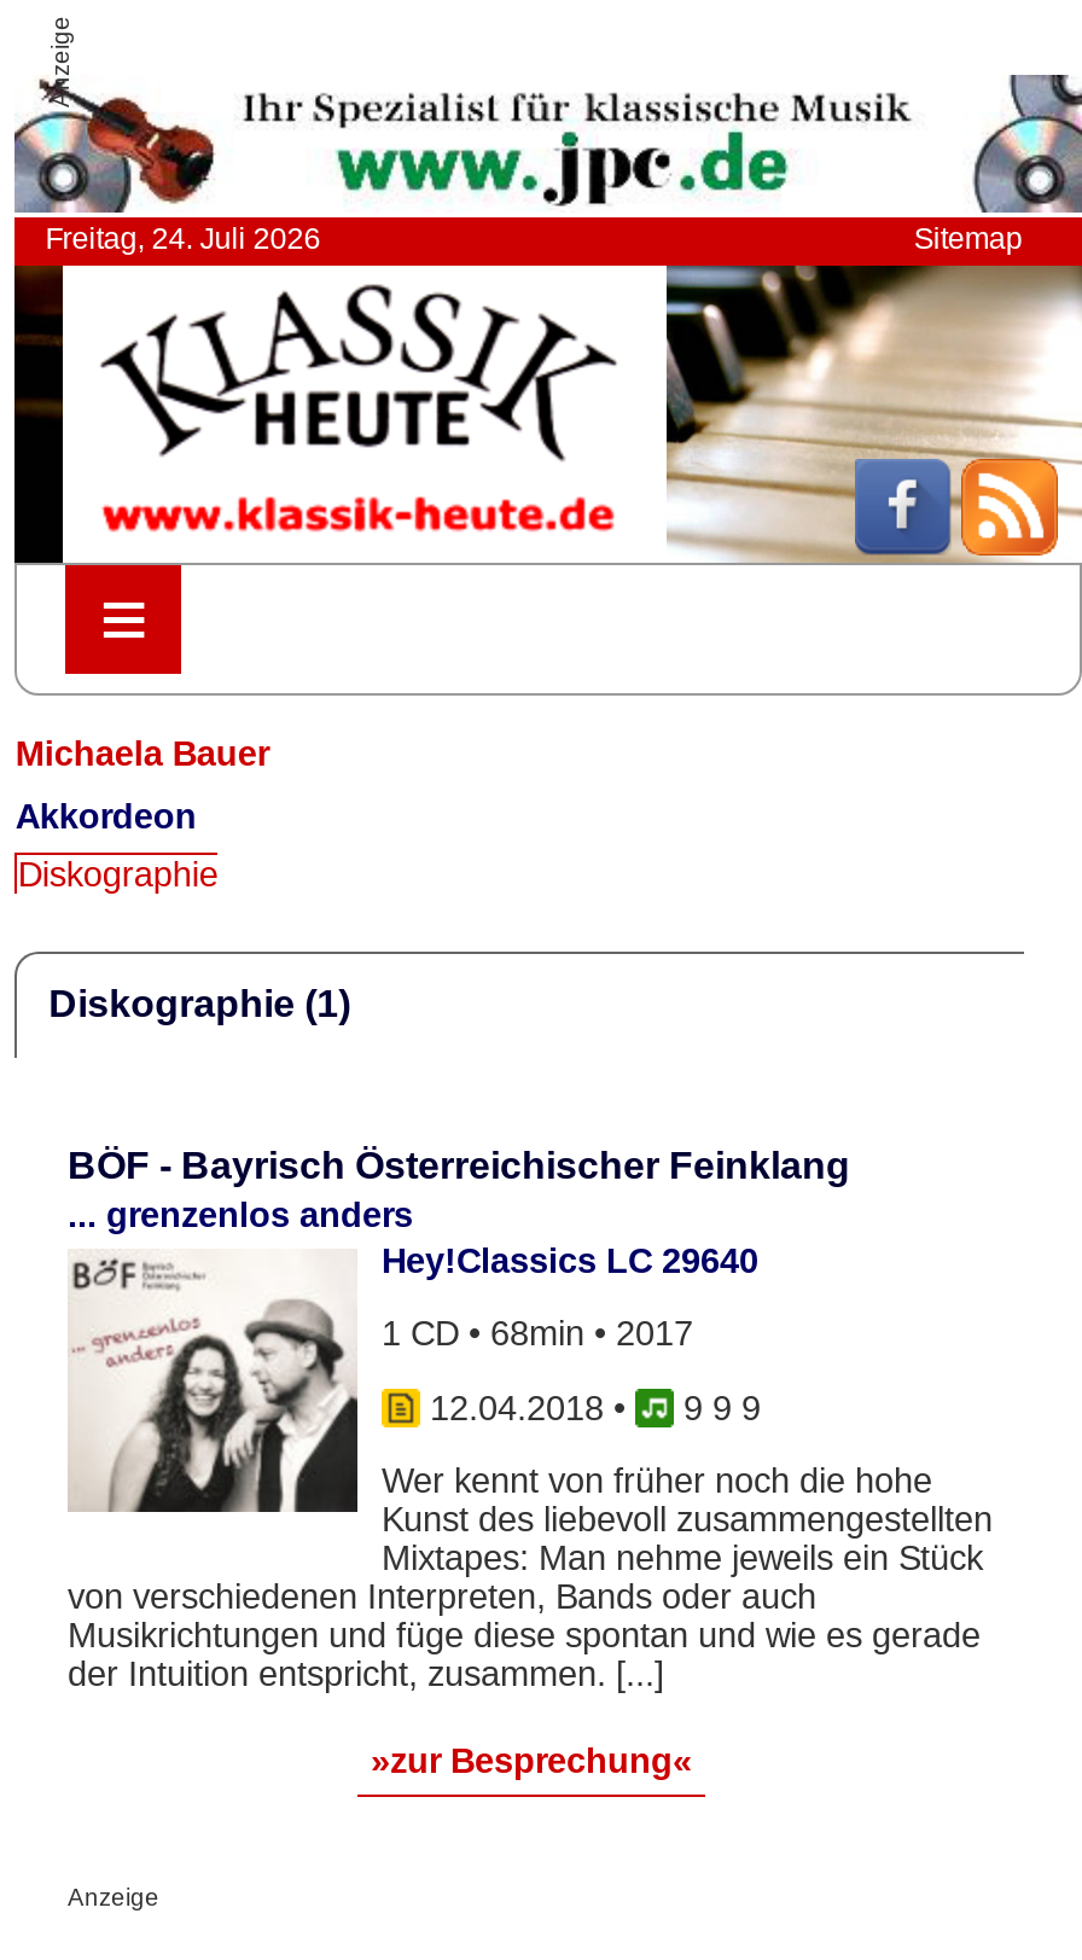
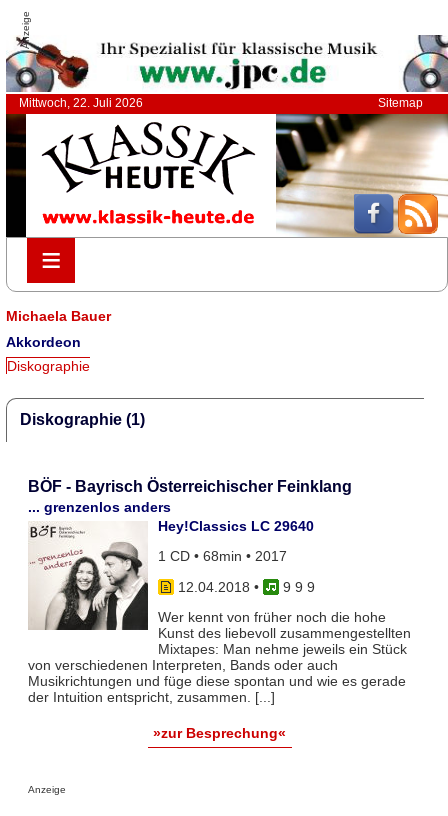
[45,222,320,256] Freitag, 24. Juli 2026 -> [19,96,143,110] Mittwoch, 22. Juli 2026

